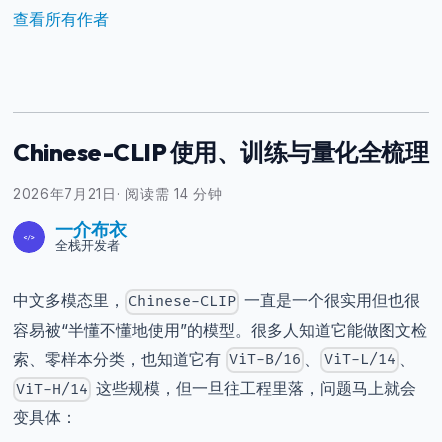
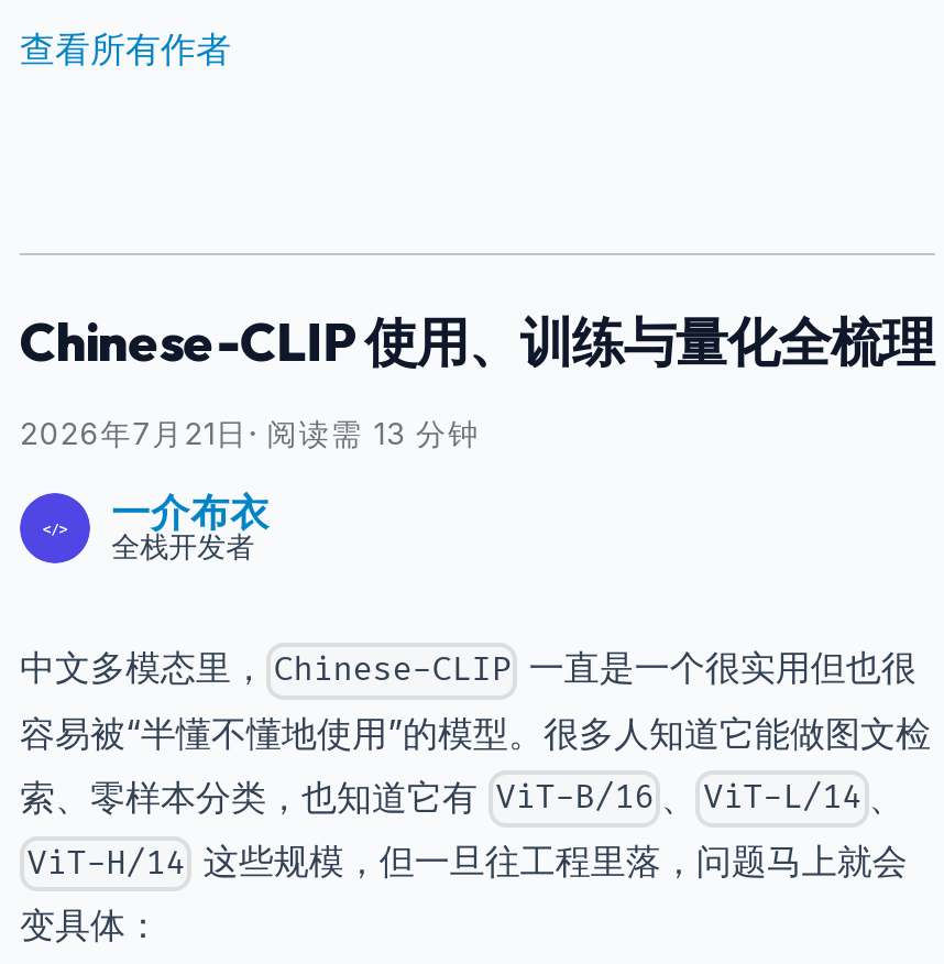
[13,186,222,202] 2026年7月21日·阅读需 14 分钟 -> [20,417,480,452] 2026年7月21日·阅读需 13 分钟

